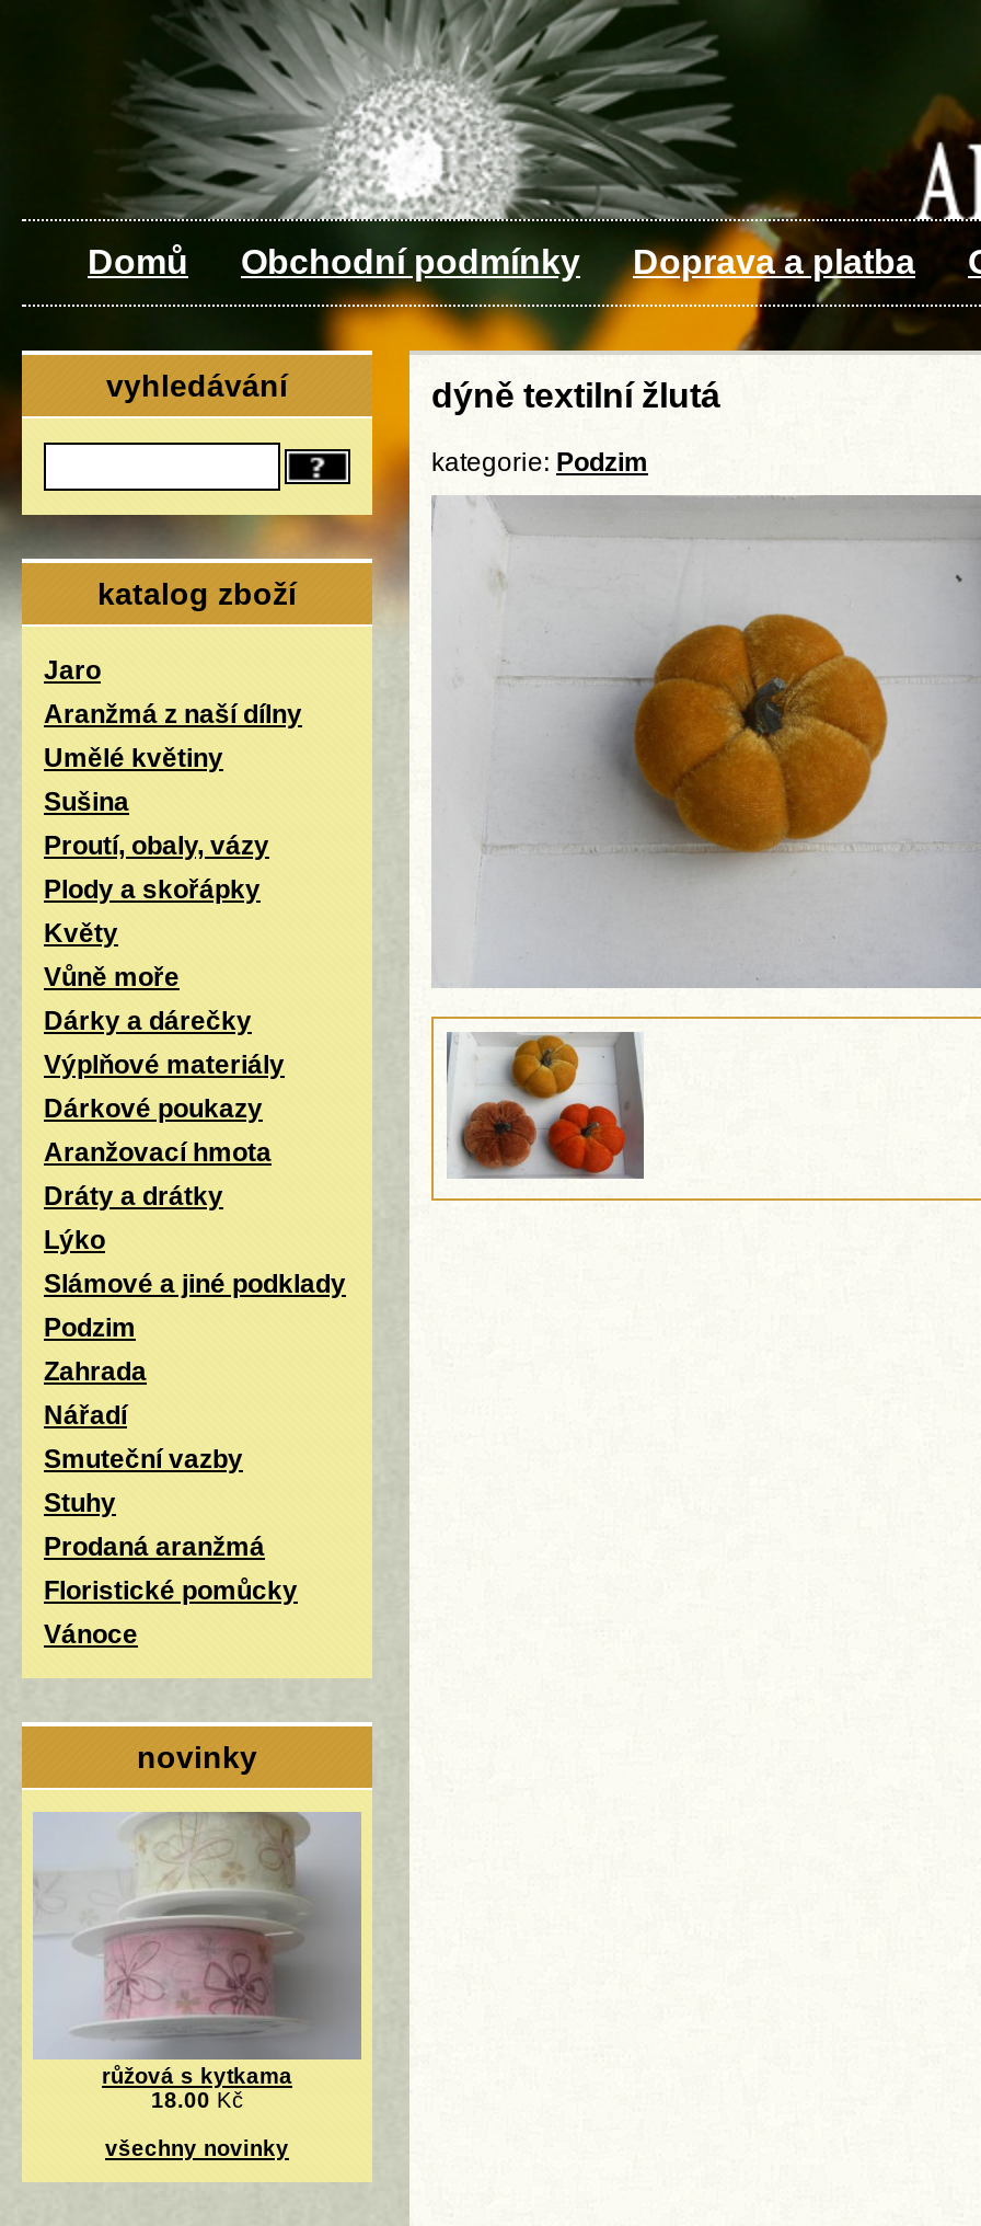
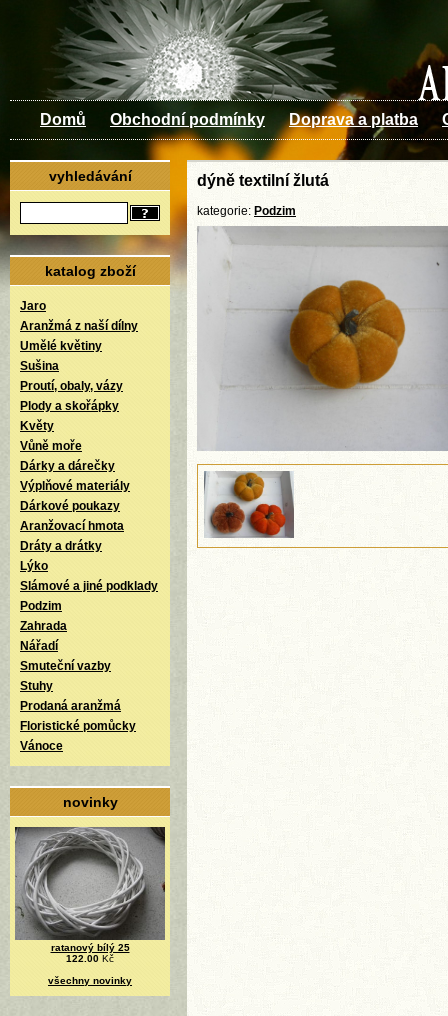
[33,1812,361,2112] [image] | růžová s kytkama | 18.00Kč -> [14,826,166,964] [image] | ratanový bílý 25 | 122.00Kč

